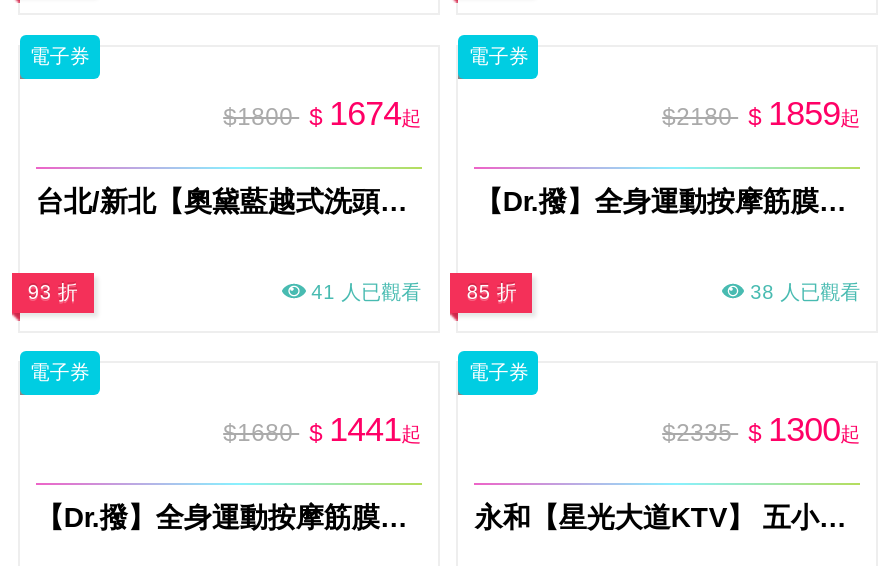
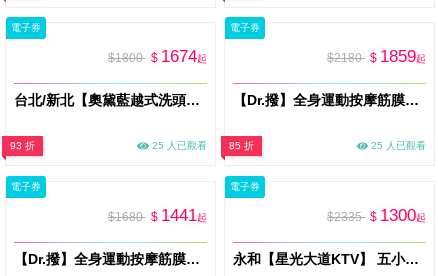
[305,281,421,303] 41 人已觀看 -> [149,140,207,151] 25 人已觀看
[744,281,860,303] 38 人已觀看 -> [368,140,426,151] 25 人已觀看

